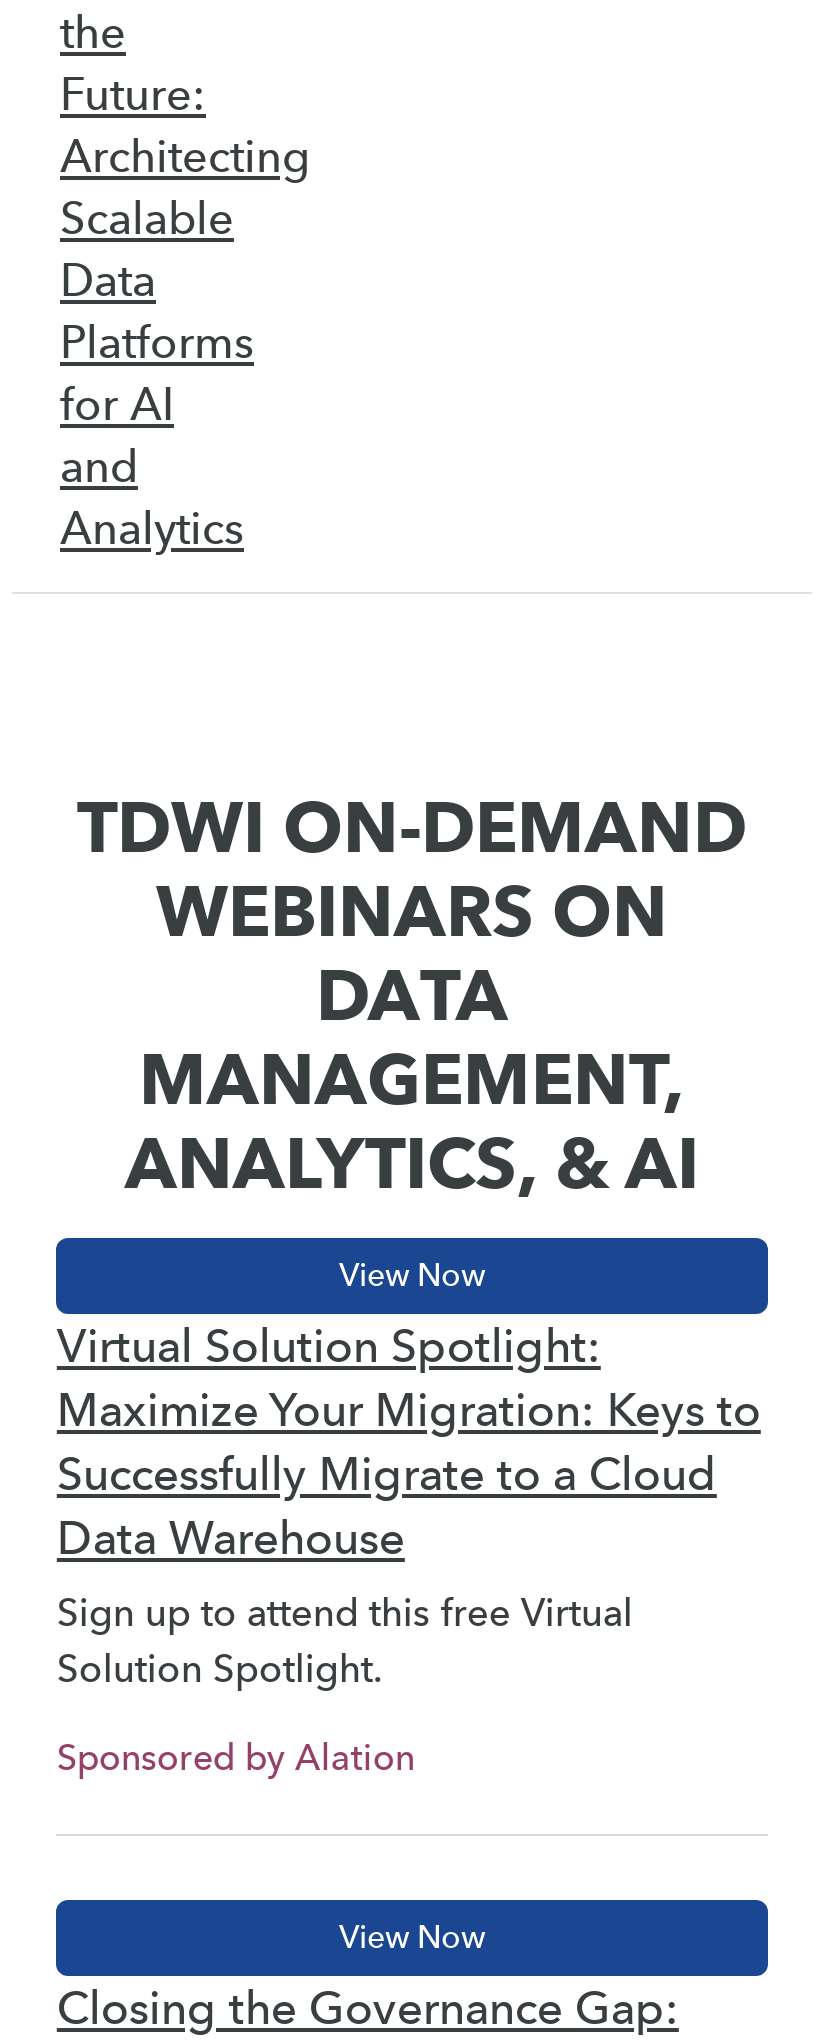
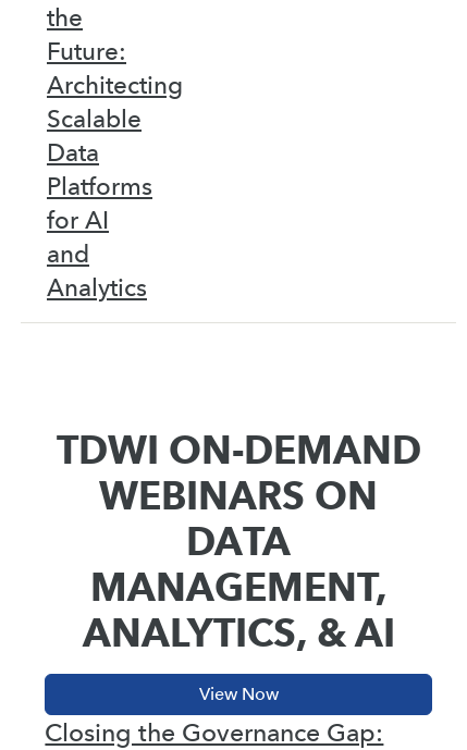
[57,1317,761,1780] Virtual Solution Spotlight: | Maximize Your Migration: Keys to | Successfully Migrate to a Cloud | Data Warehouse | Sign up to attend this free Virtual | Solution Spotlight. | Sponsored by Alation -> none

